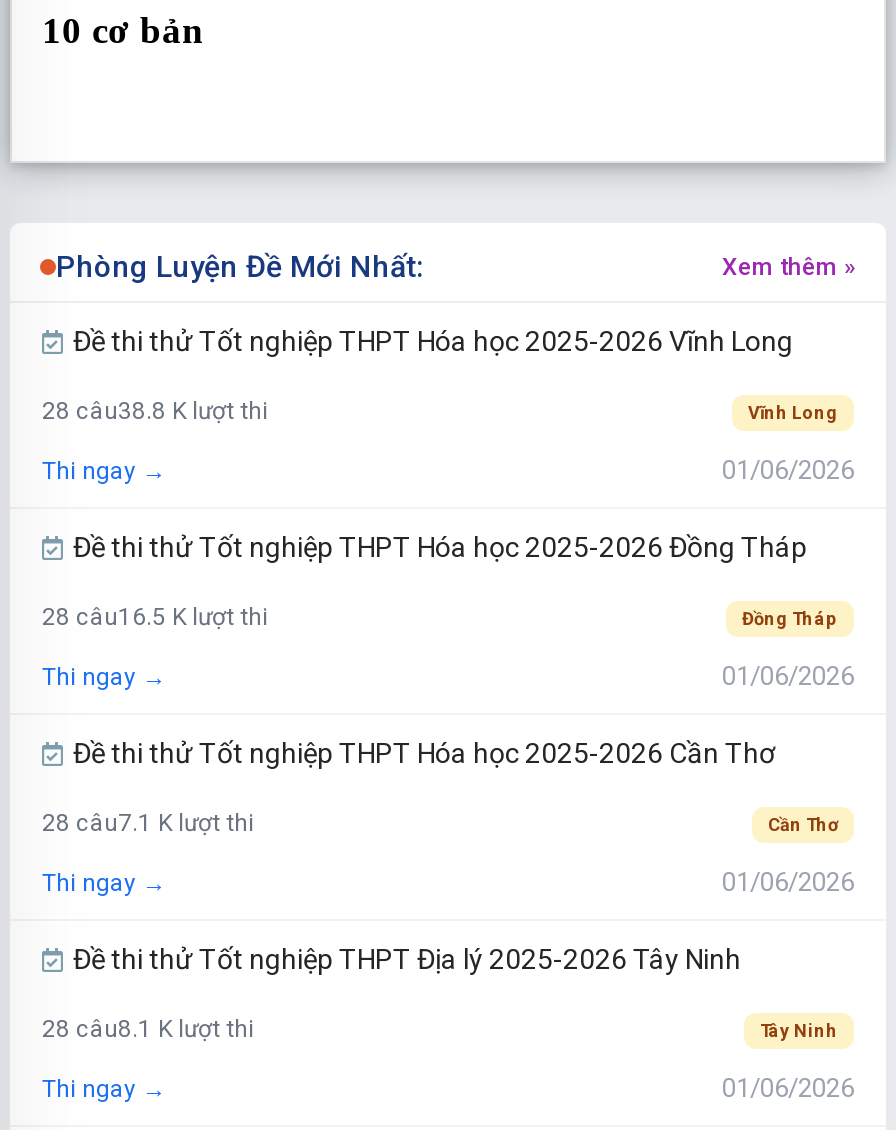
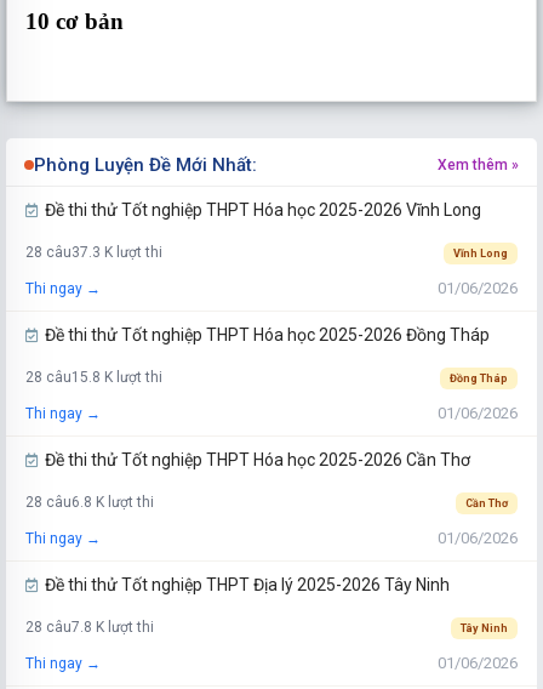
[42,397,268,425] 28 câu38.8 K lượt thi -> [25,244,162,261] 28 câu37.3 K lượt thi
[42,603,268,631] 28 câu16.5 K lượt thi -> [25,369,162,386] 28 câu15.8 K lượt thi
[42,809,254,837] 28 câu7.1 K lượt thi -> [25,494,154,511] 28 câu6.8 K lượt thi
[42,1015,254,1043] 28 câu8.1 K lượt thi -> [25,619,154,636] 28 câu7.8 K lượt thi

